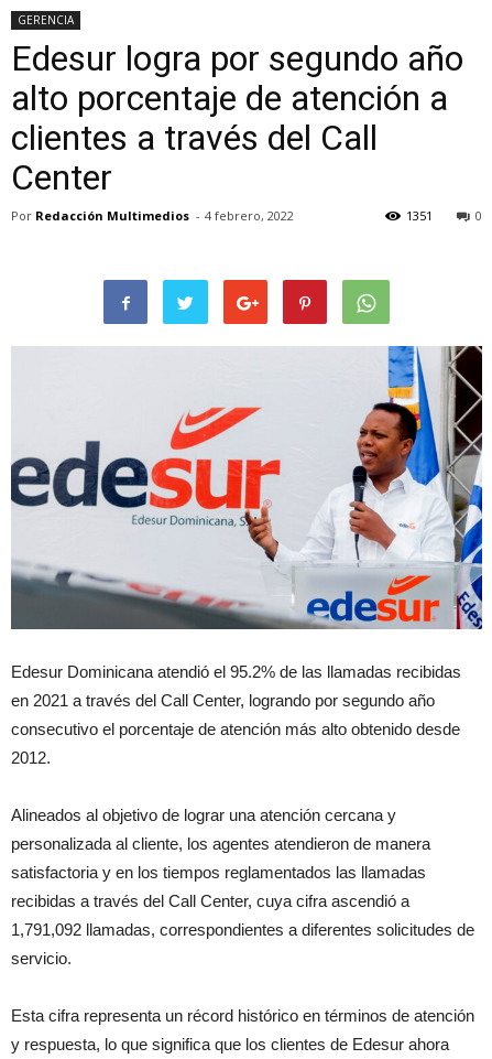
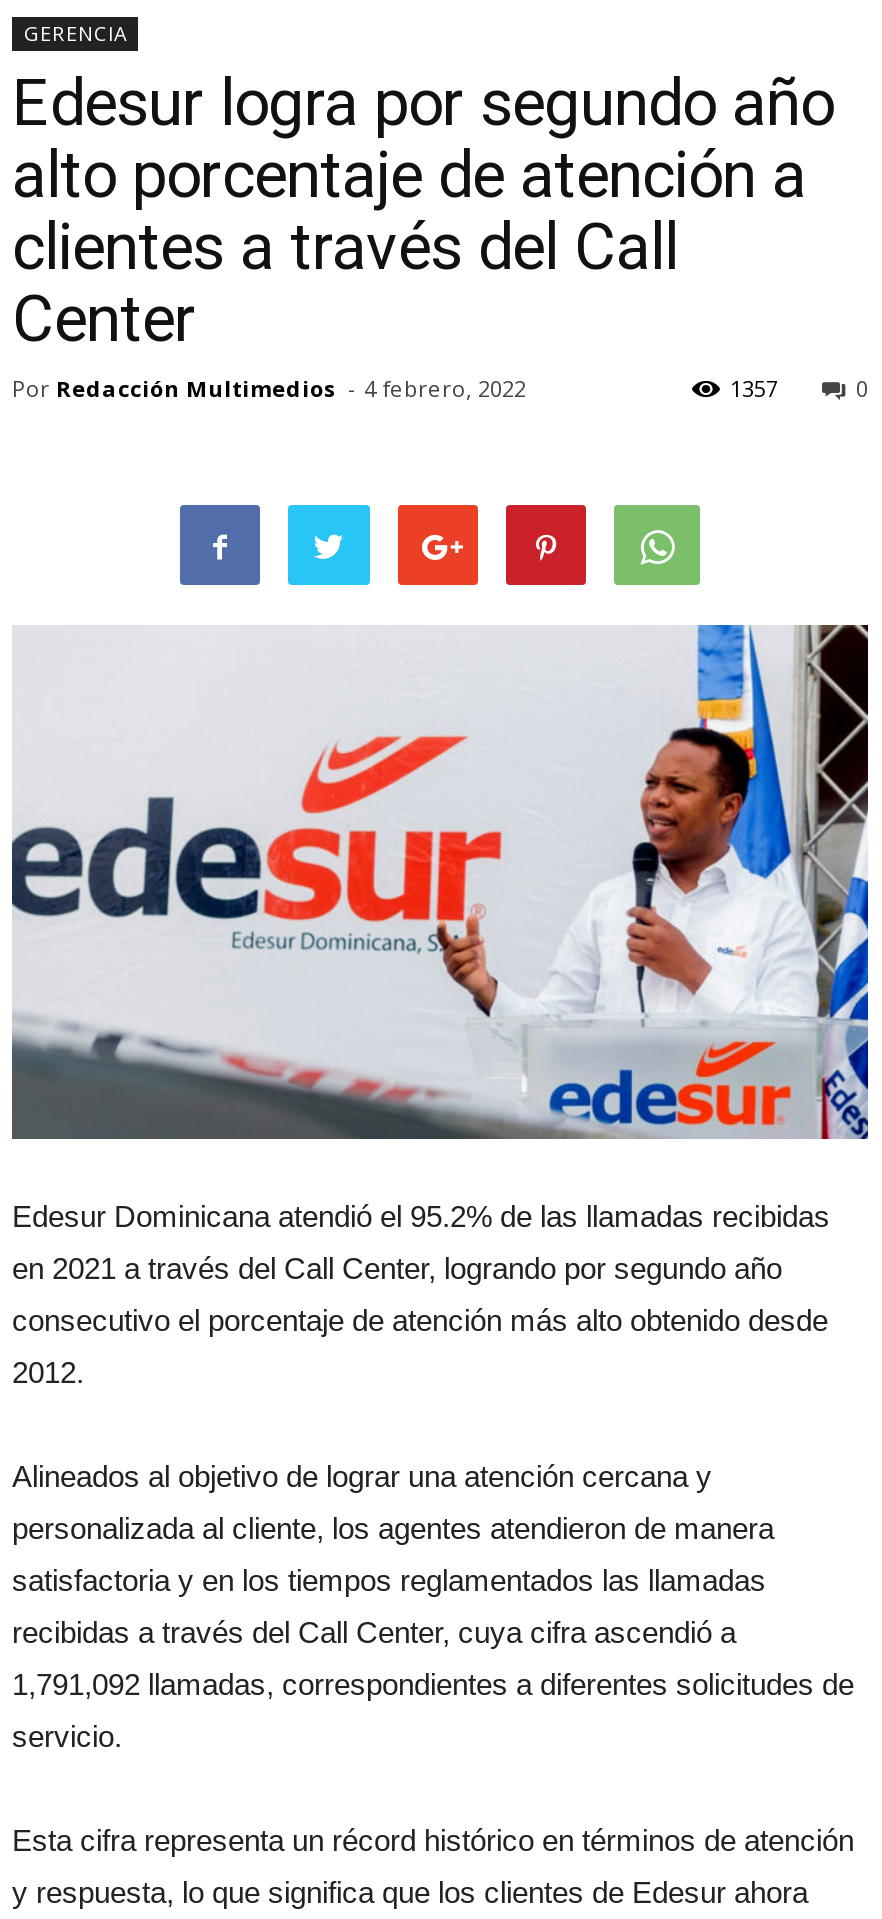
[406,207,433,224] 1351 -> [730,373,778,403] 1357

